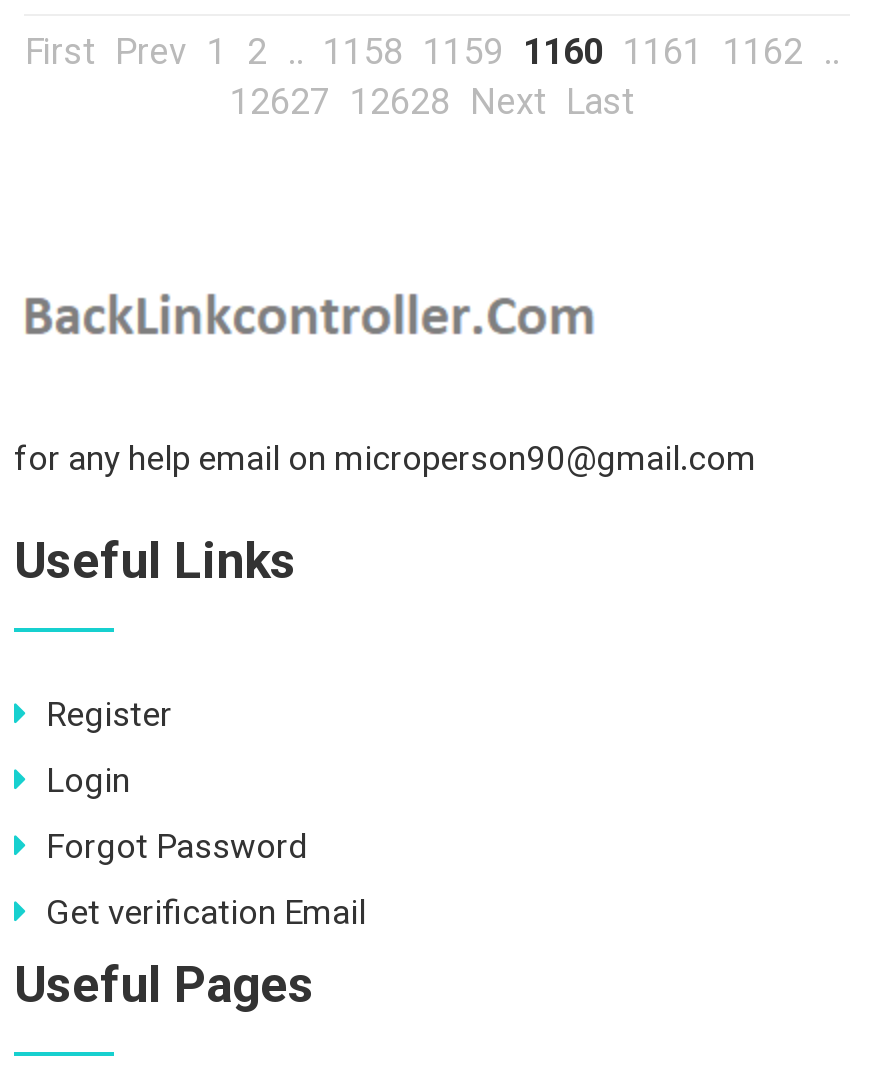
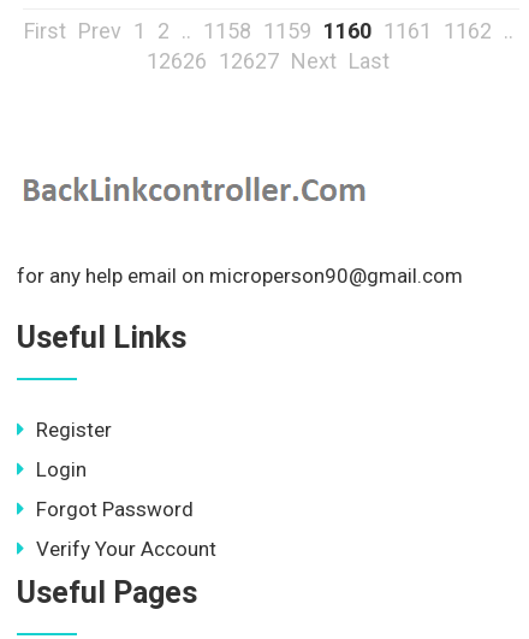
[230,80,634,122] 12627 12628 Next Last -> [147,48,390,73] 12626 12627 Next Last
[46,892,366,932] Get verification Email -> [36,537,216,561] Verify Your Account

